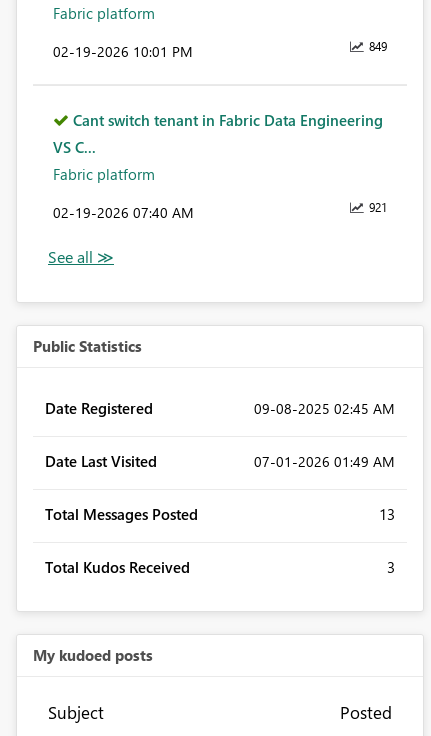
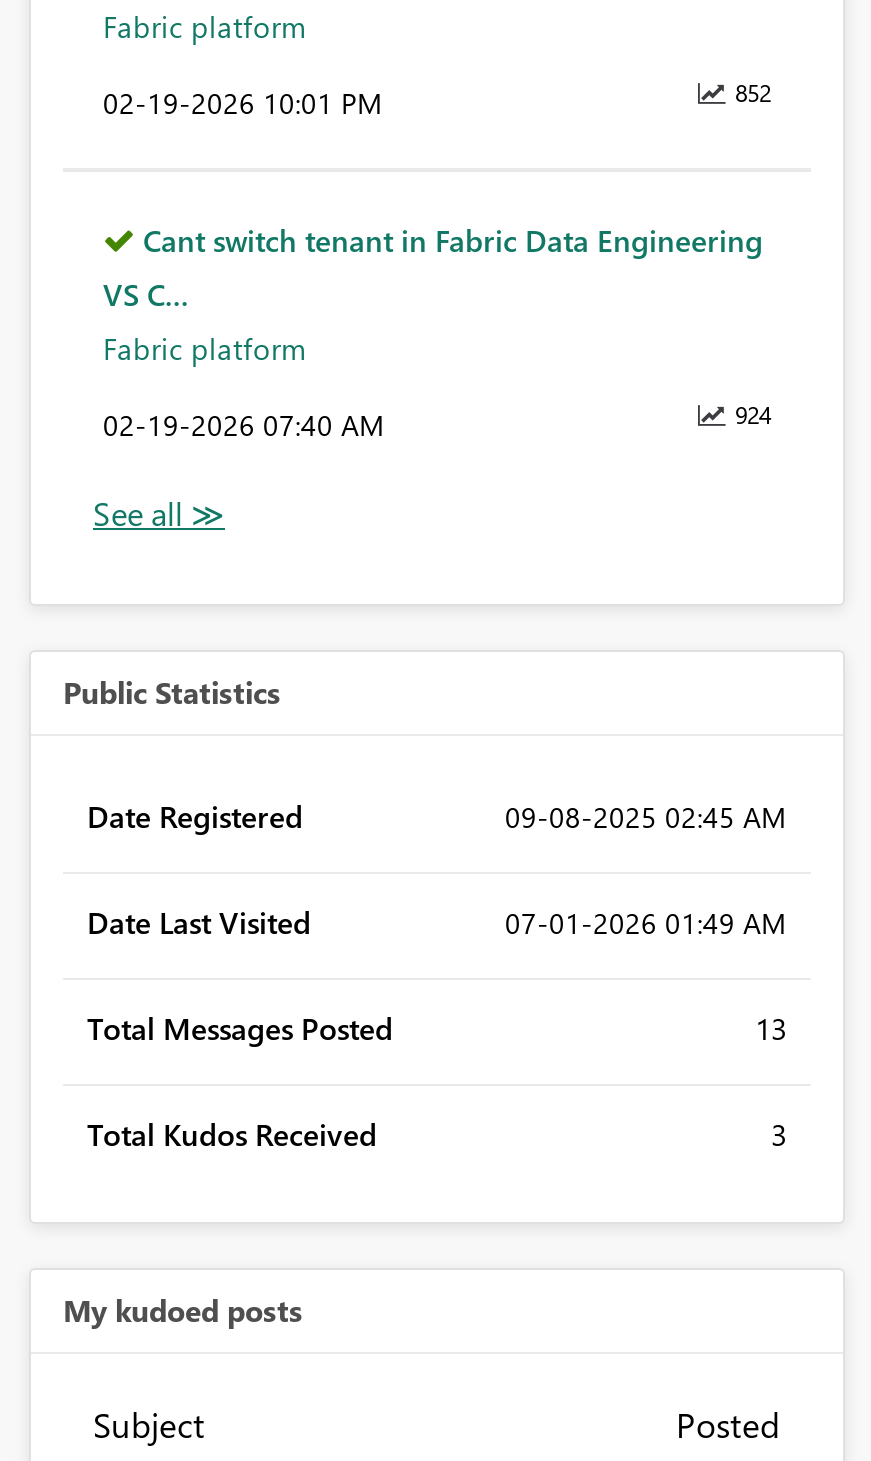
[366,38,387,54] 849 -> [729,77,771,109] 852
[366,199,387,215] 921 -> [729,399,771,431] 924

